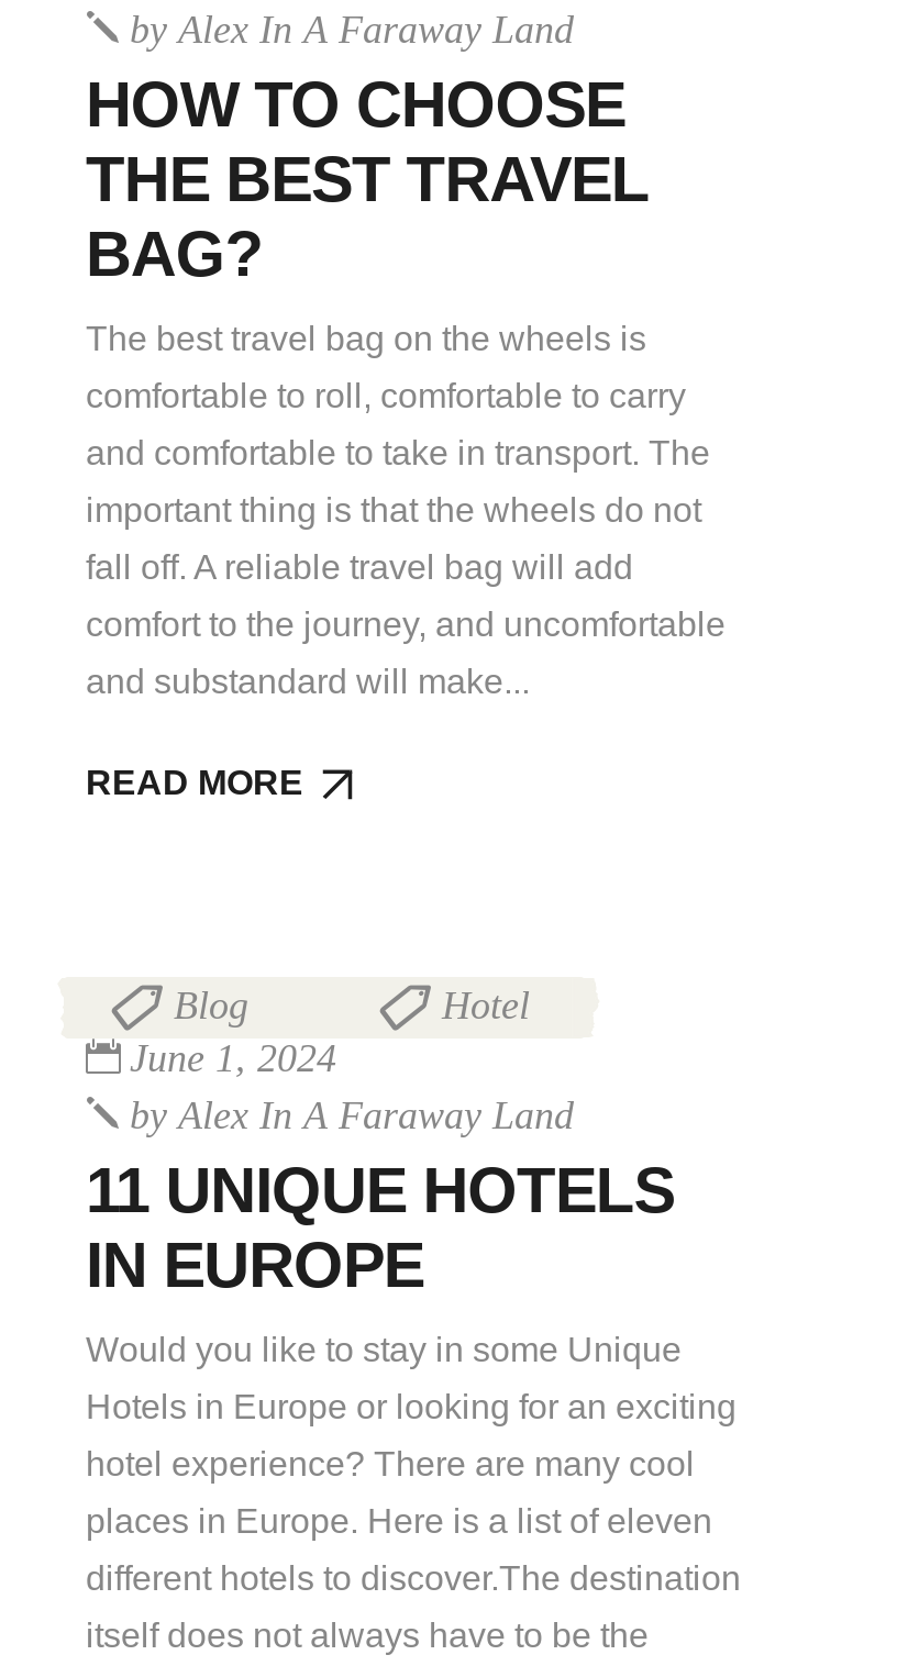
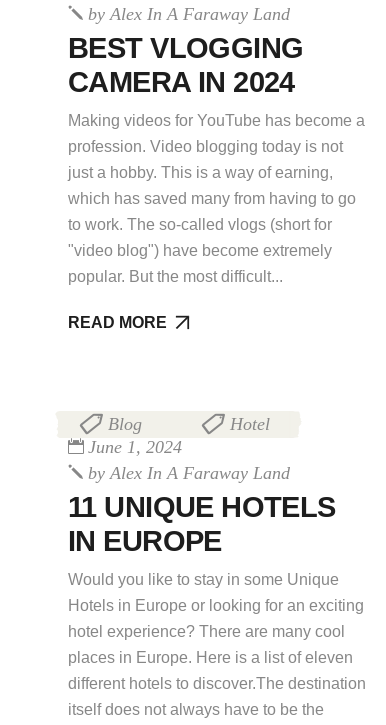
[86,70,649,358] HOW TO CHOOSE | THE BEST TRAVEL | BAG? | The best travel bag on the wheels is -> [68,32,365,129] BEST VLOGGING | CAMERA IN 2024 | Making videos for YouTube has become a
[86,378,686,415] comfortable to roll, comfortable to carry -> [68,138,343,155] profession. Video blogging today is not
[86,435,710,472] and comfortable to take in transport. The -> [68,164,333,181] just a hobby. This is a way of earning,
[86,492,701,529] important thing is that the wheels do not -> [68,190,356,207] which has saved many from having to go
[86,549,633,586] fall off. A reliable travel bag will add -> [68,216,332,233] to work. The so-called vlogs (short for
[86,606,726,644] comfort to the journey, and uncomfortable -> [68,242,332,259] "video blog") have become extremely
[86,663,503,701] and substandard will make -> [68,268,271,285] popular. But the most difficult

